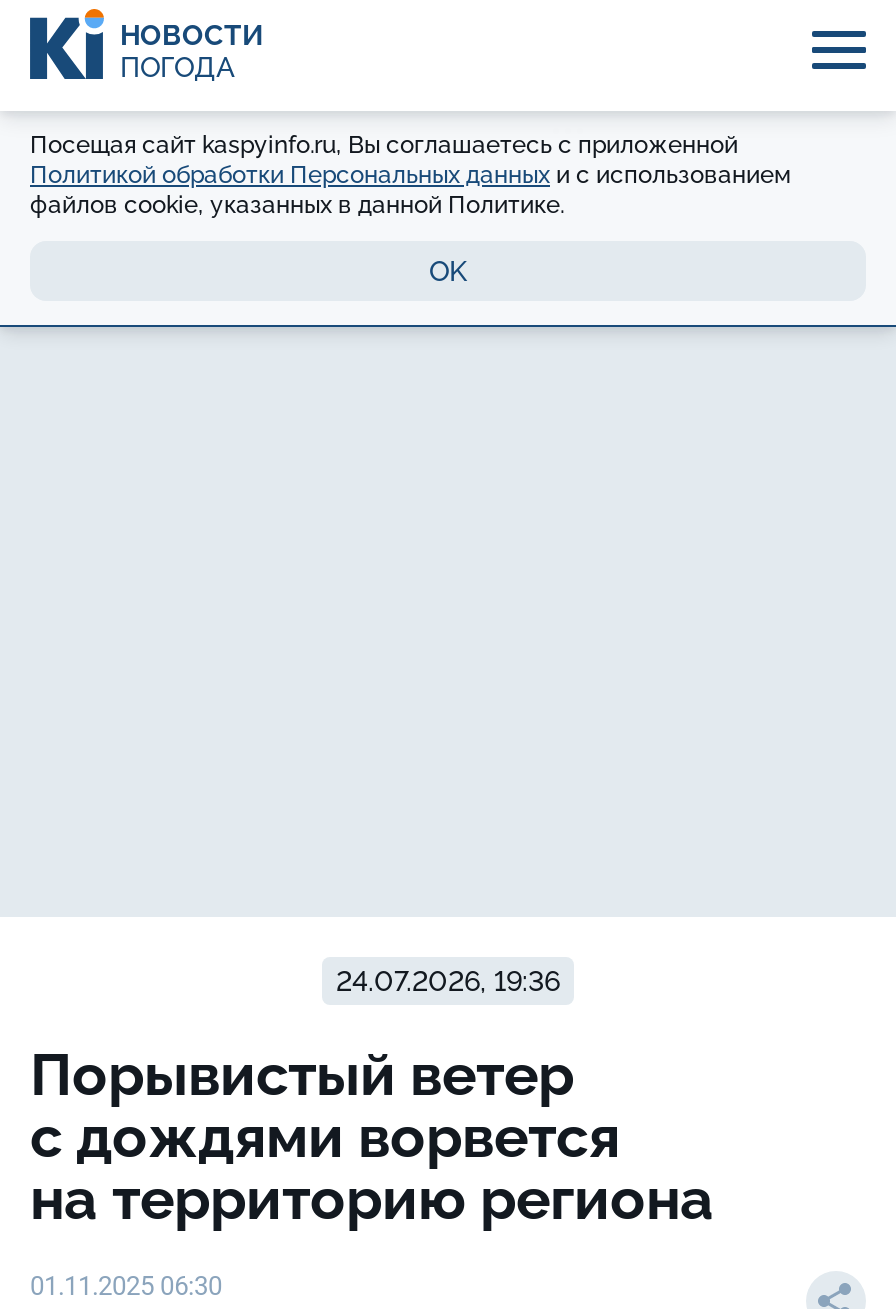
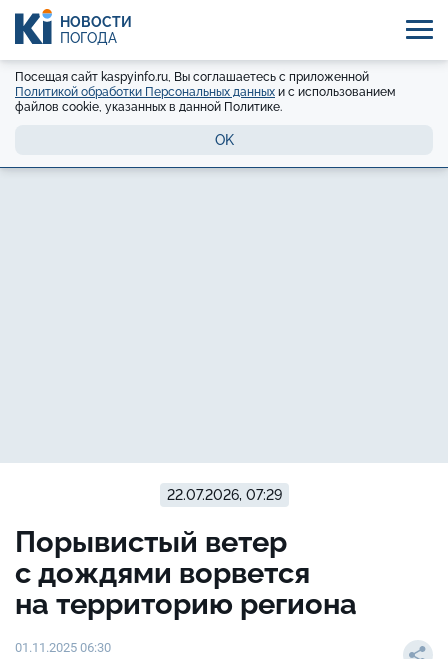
[336,965,560,997] 24.07.2026, 19:36 -> [166,487,281,503] 22.07.2026, 07:29

